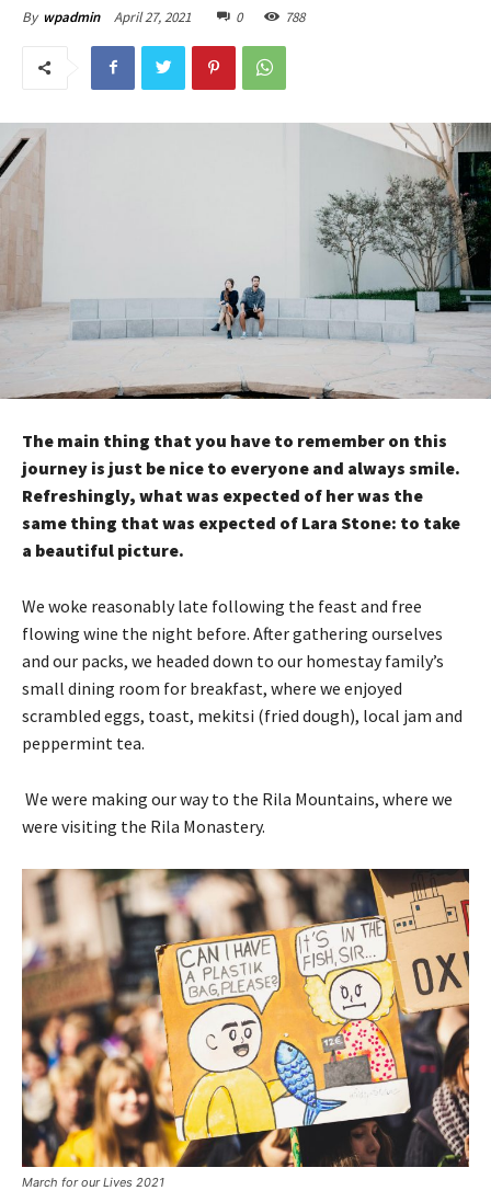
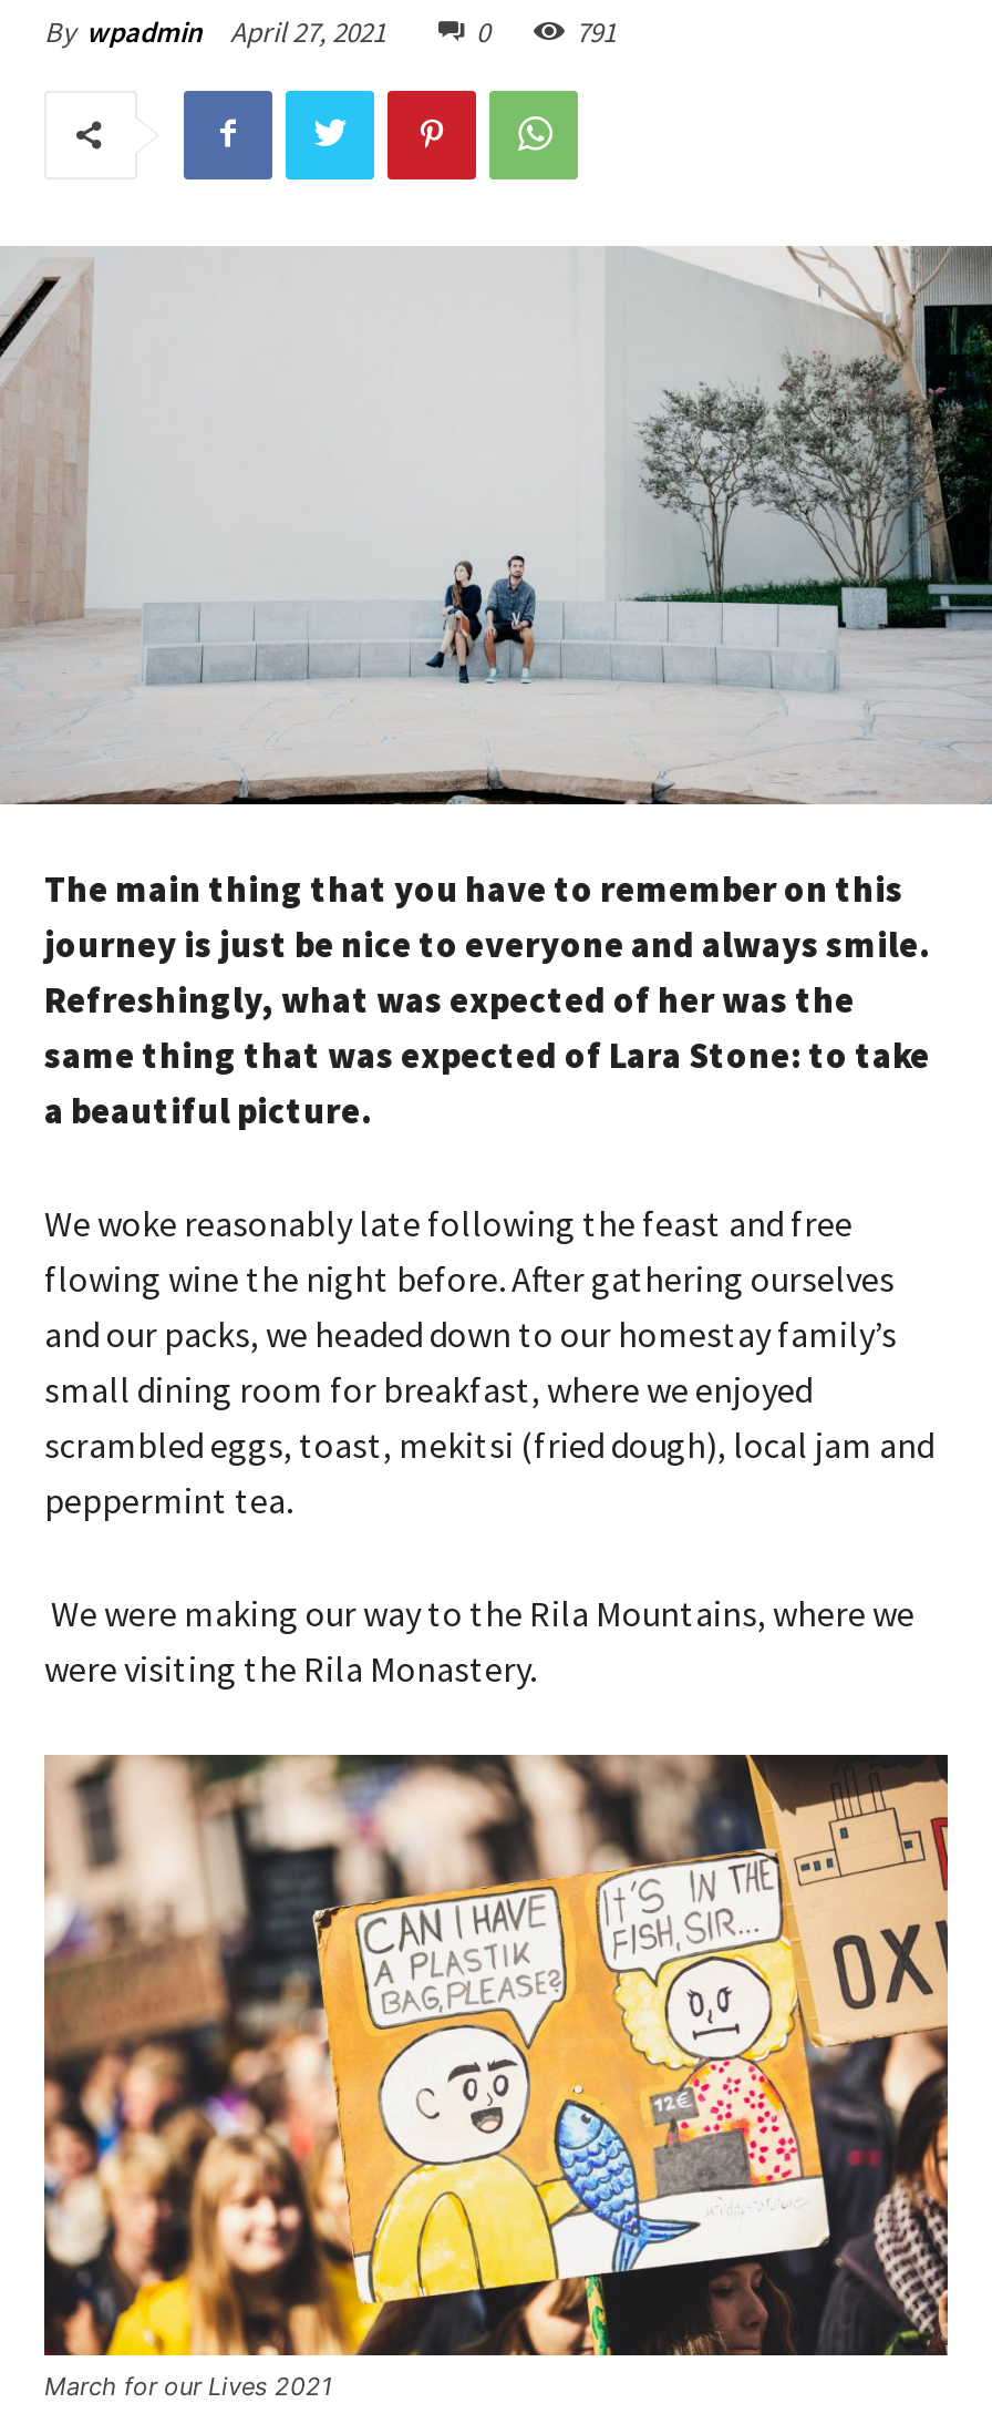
[285,7,305,26] 788 -> [576,12,616,50] 791

